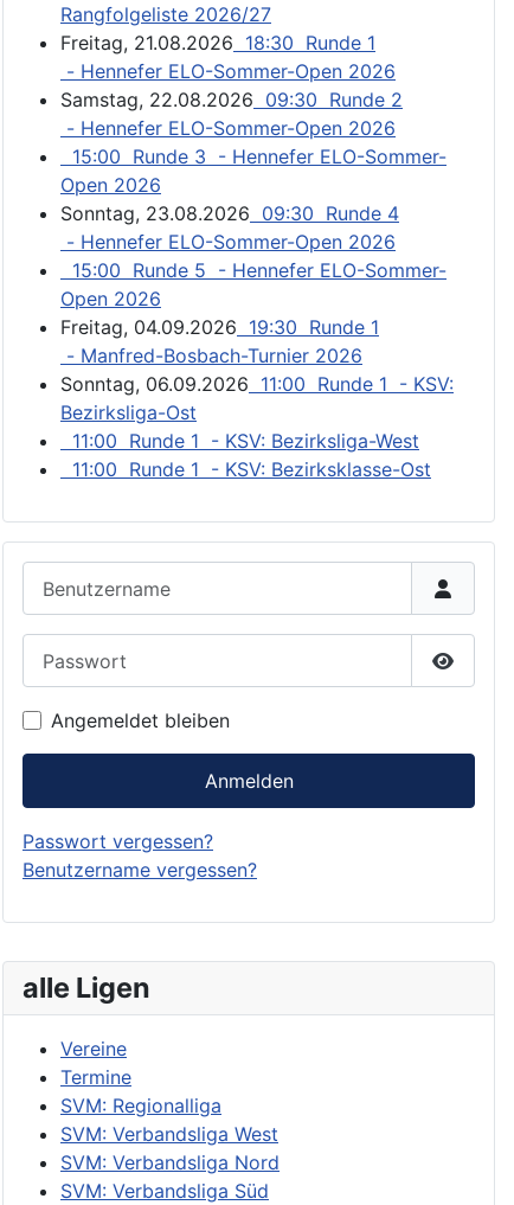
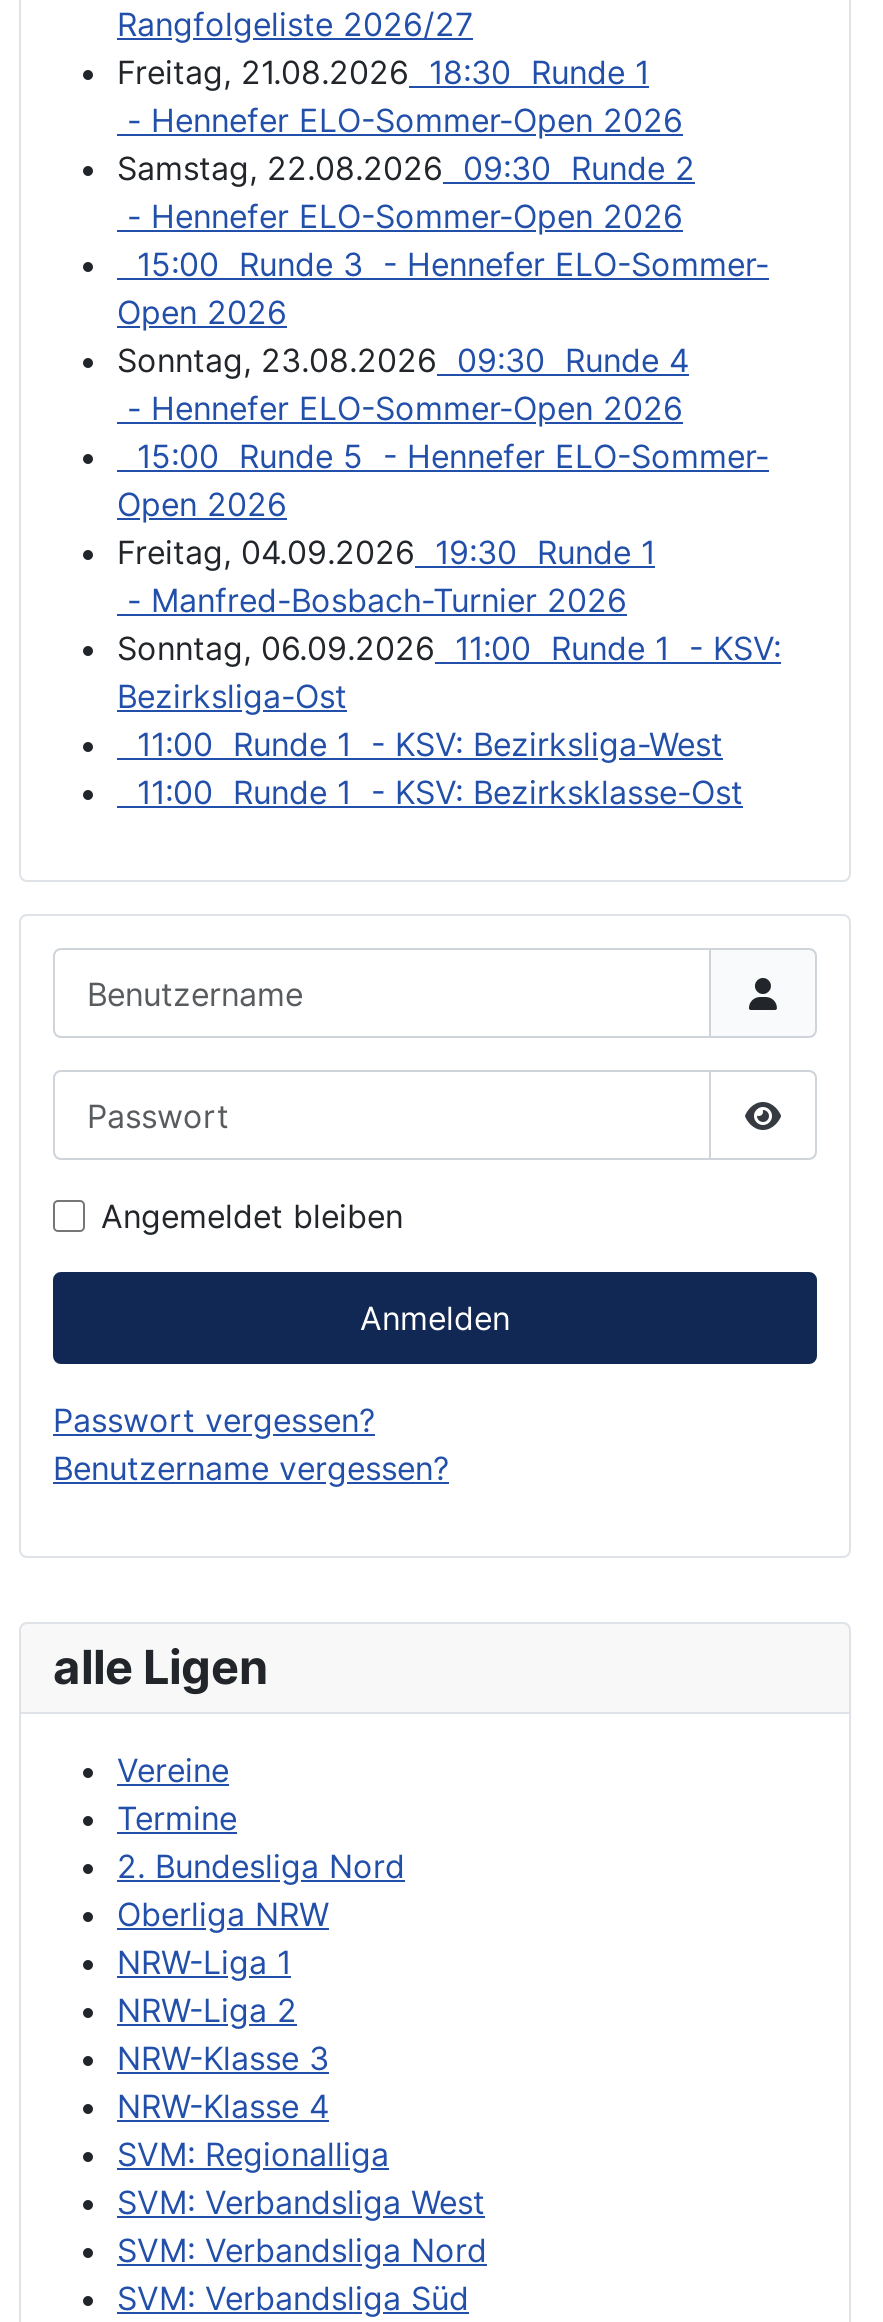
none -> [117,1845,405,2125] 2. Bundesliga Nord | Oberliga NRW | NRW-Liga 1 | NRW-Liga 2 | NRW-Klasse 3 | NRW-Klasse 4

